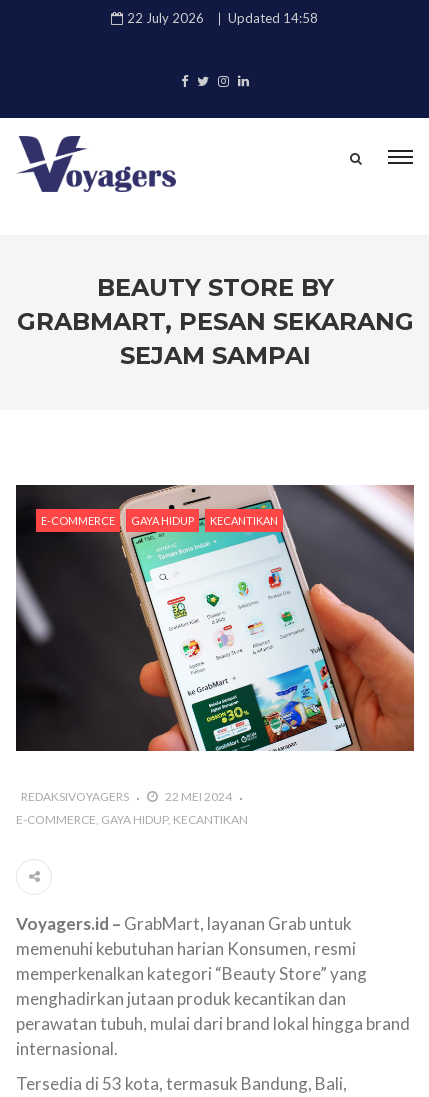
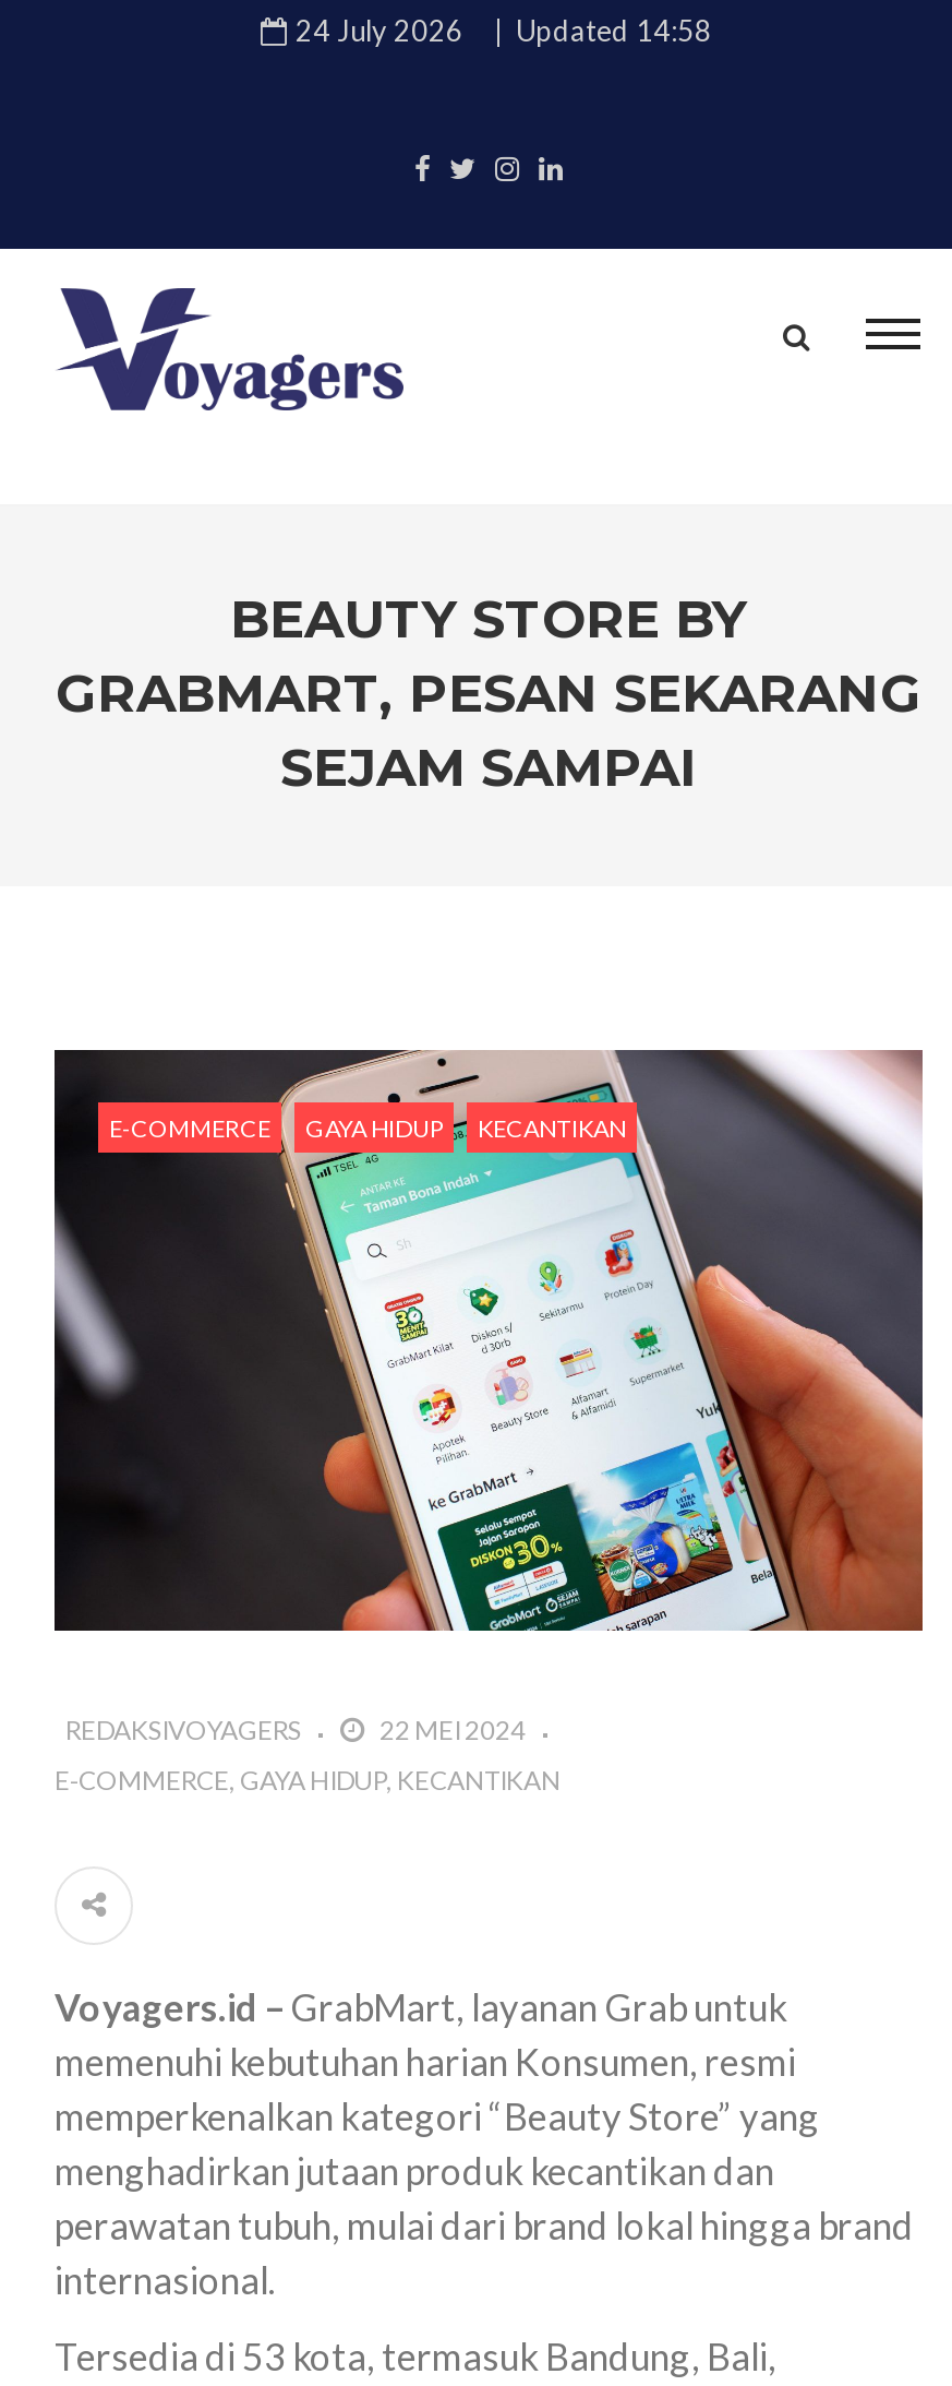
[126,10,317,26] 22 July 2026 Updated 14:58 -> [296,13,712,48] 24 July 2026 Updated 14:58

